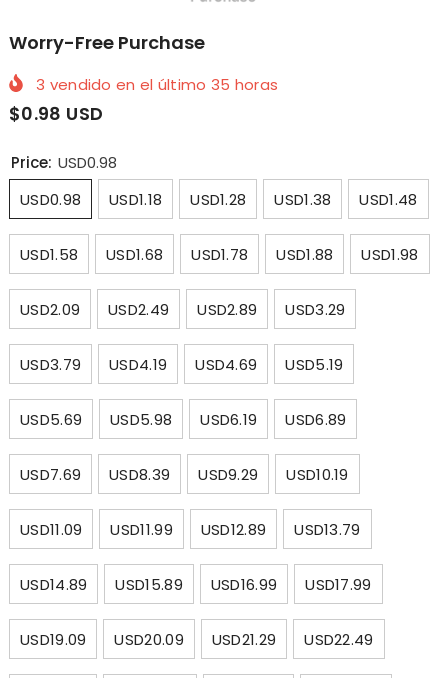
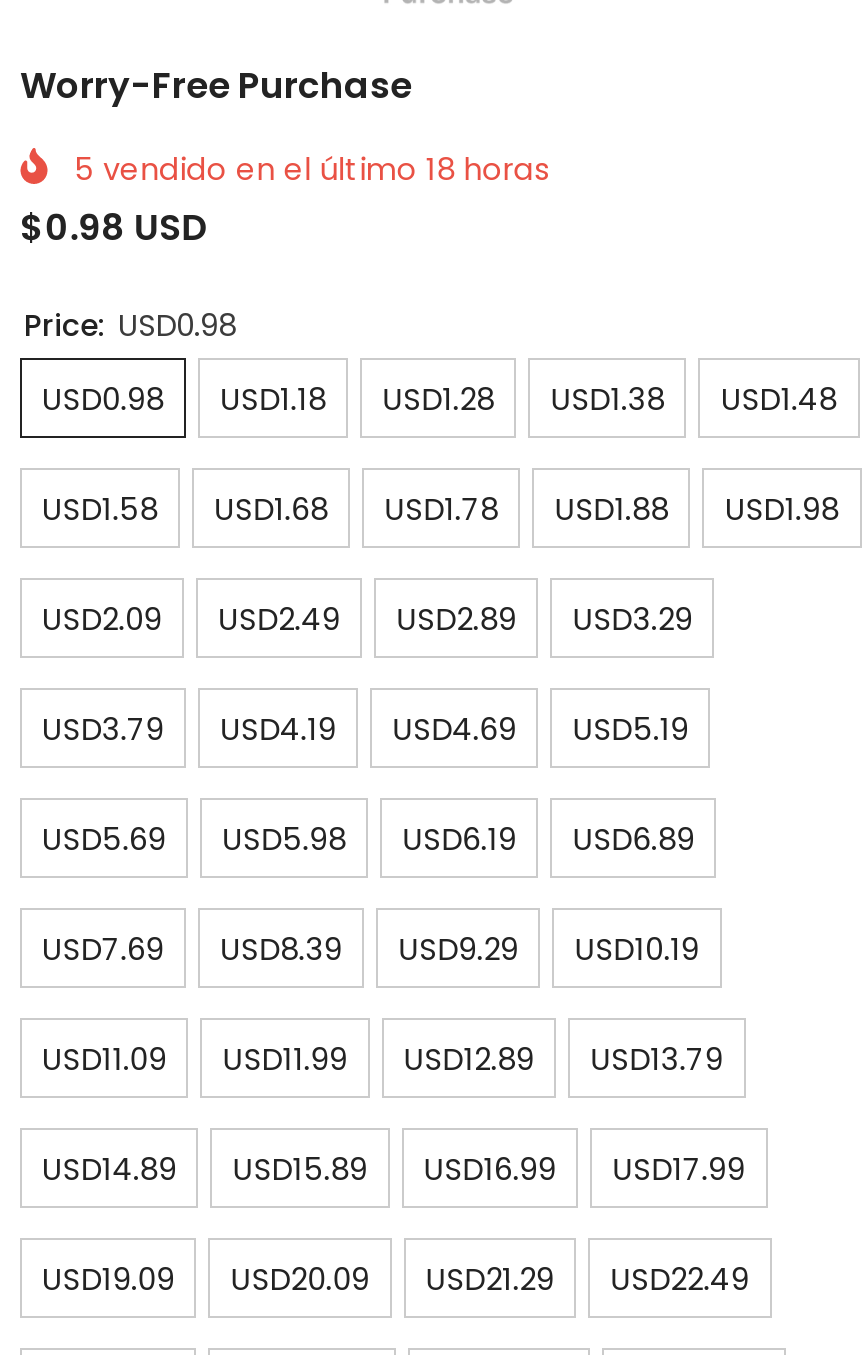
[36,74,278,95] 3 vendido en el último 35 horas -> [74,148,551,190] 5 vendido en el último 18 horas

